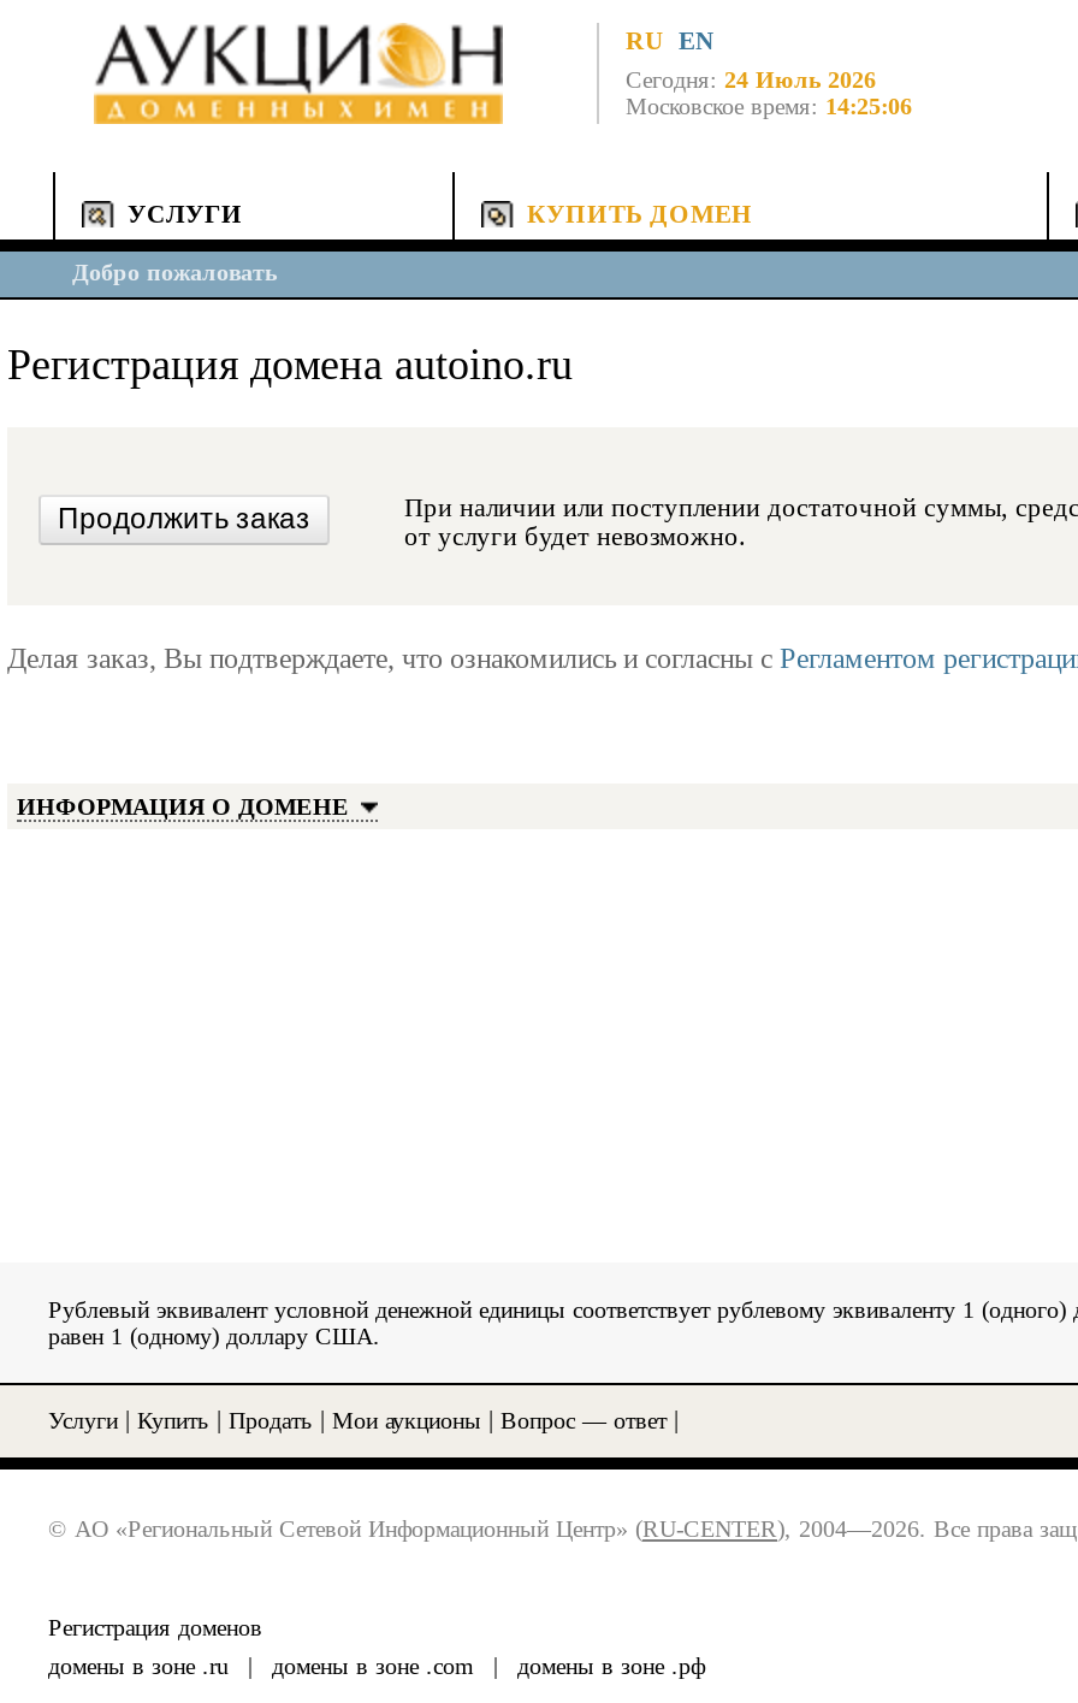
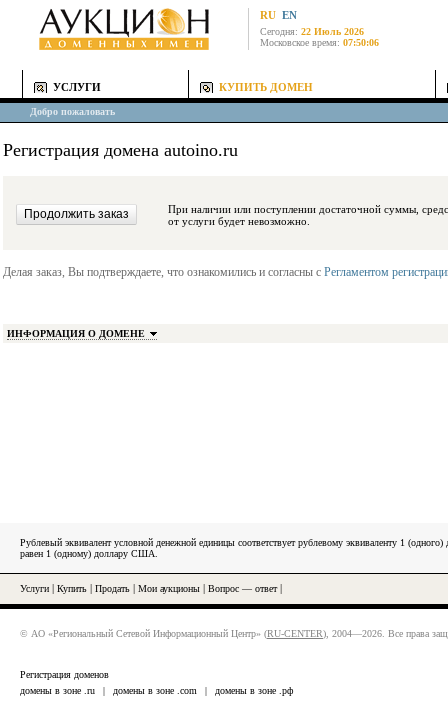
[626,66,876,93] Сегодня: 24 Июль 2026 -> [260,26,364,37] Сегодня: 22 Июль 2026
[626,93,912,119] Московское время: 14:25:06 -> [260,37,379,48] Московское время: 07:50:06

